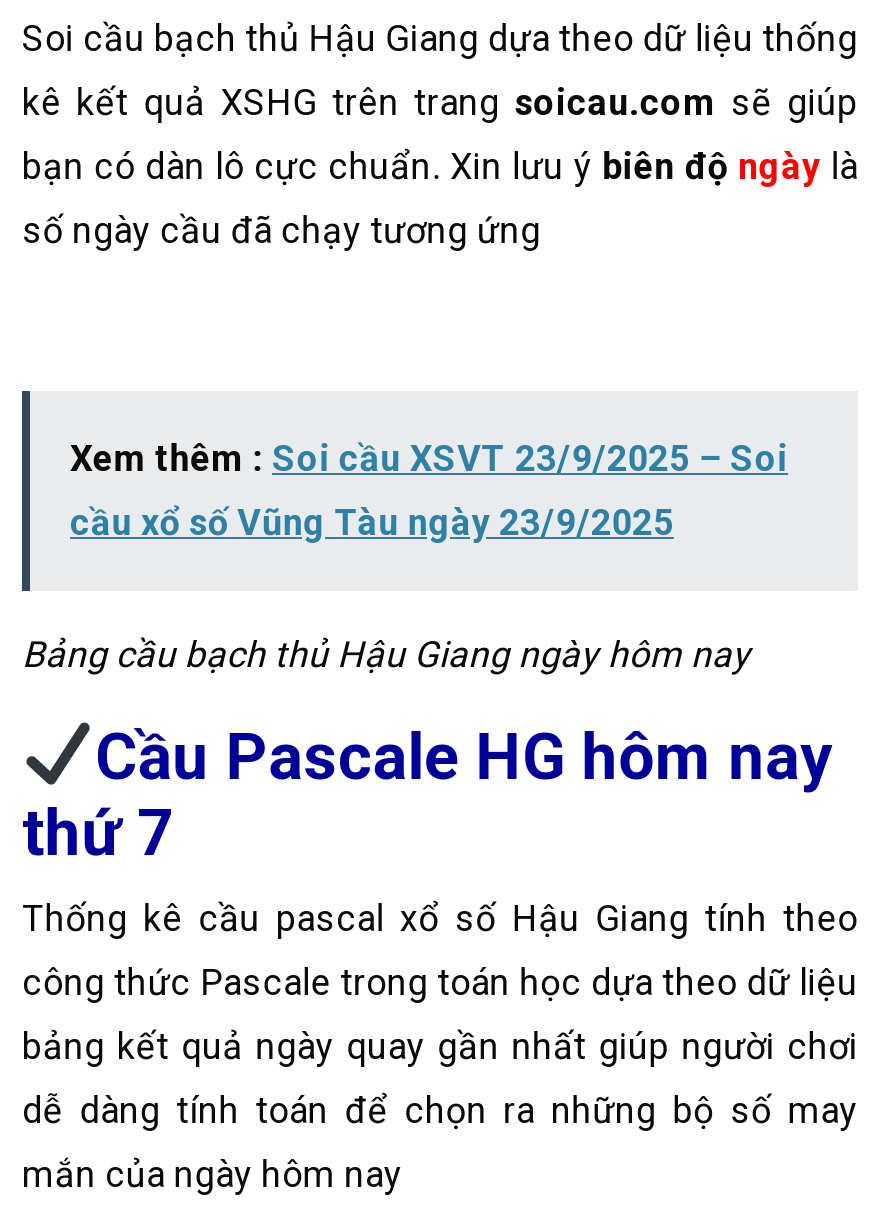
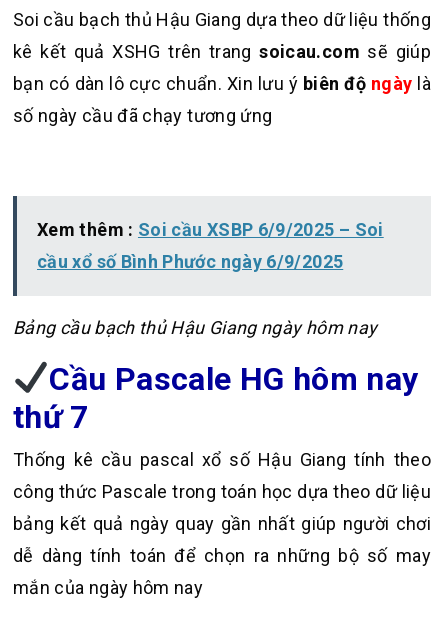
[70,436,788,478] Xem thêm : Soi cầu XSVT 23/9/2025 – Soi -> [37,219,384,240] Xem thêm : Soi cầu XSBP 6/9/2025 – Soi
[70,500,674,542] cầu xổ số Vũng Tàu ngày 23/9/2025 -> [37,251,343,272] cầu xổ số Bình Phước ngày 6/9/2025

